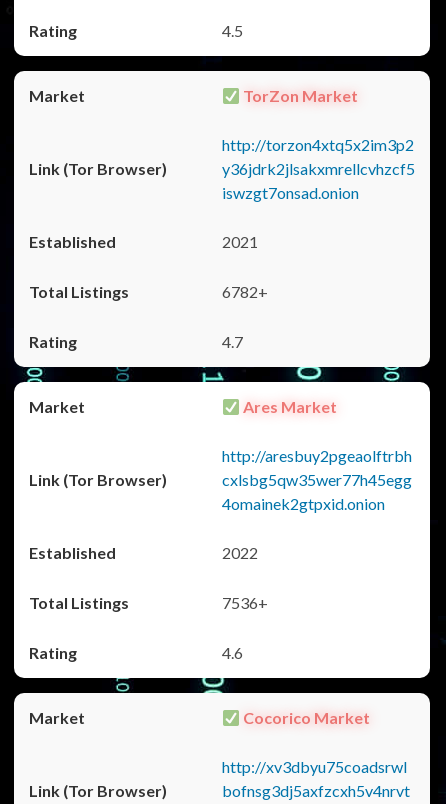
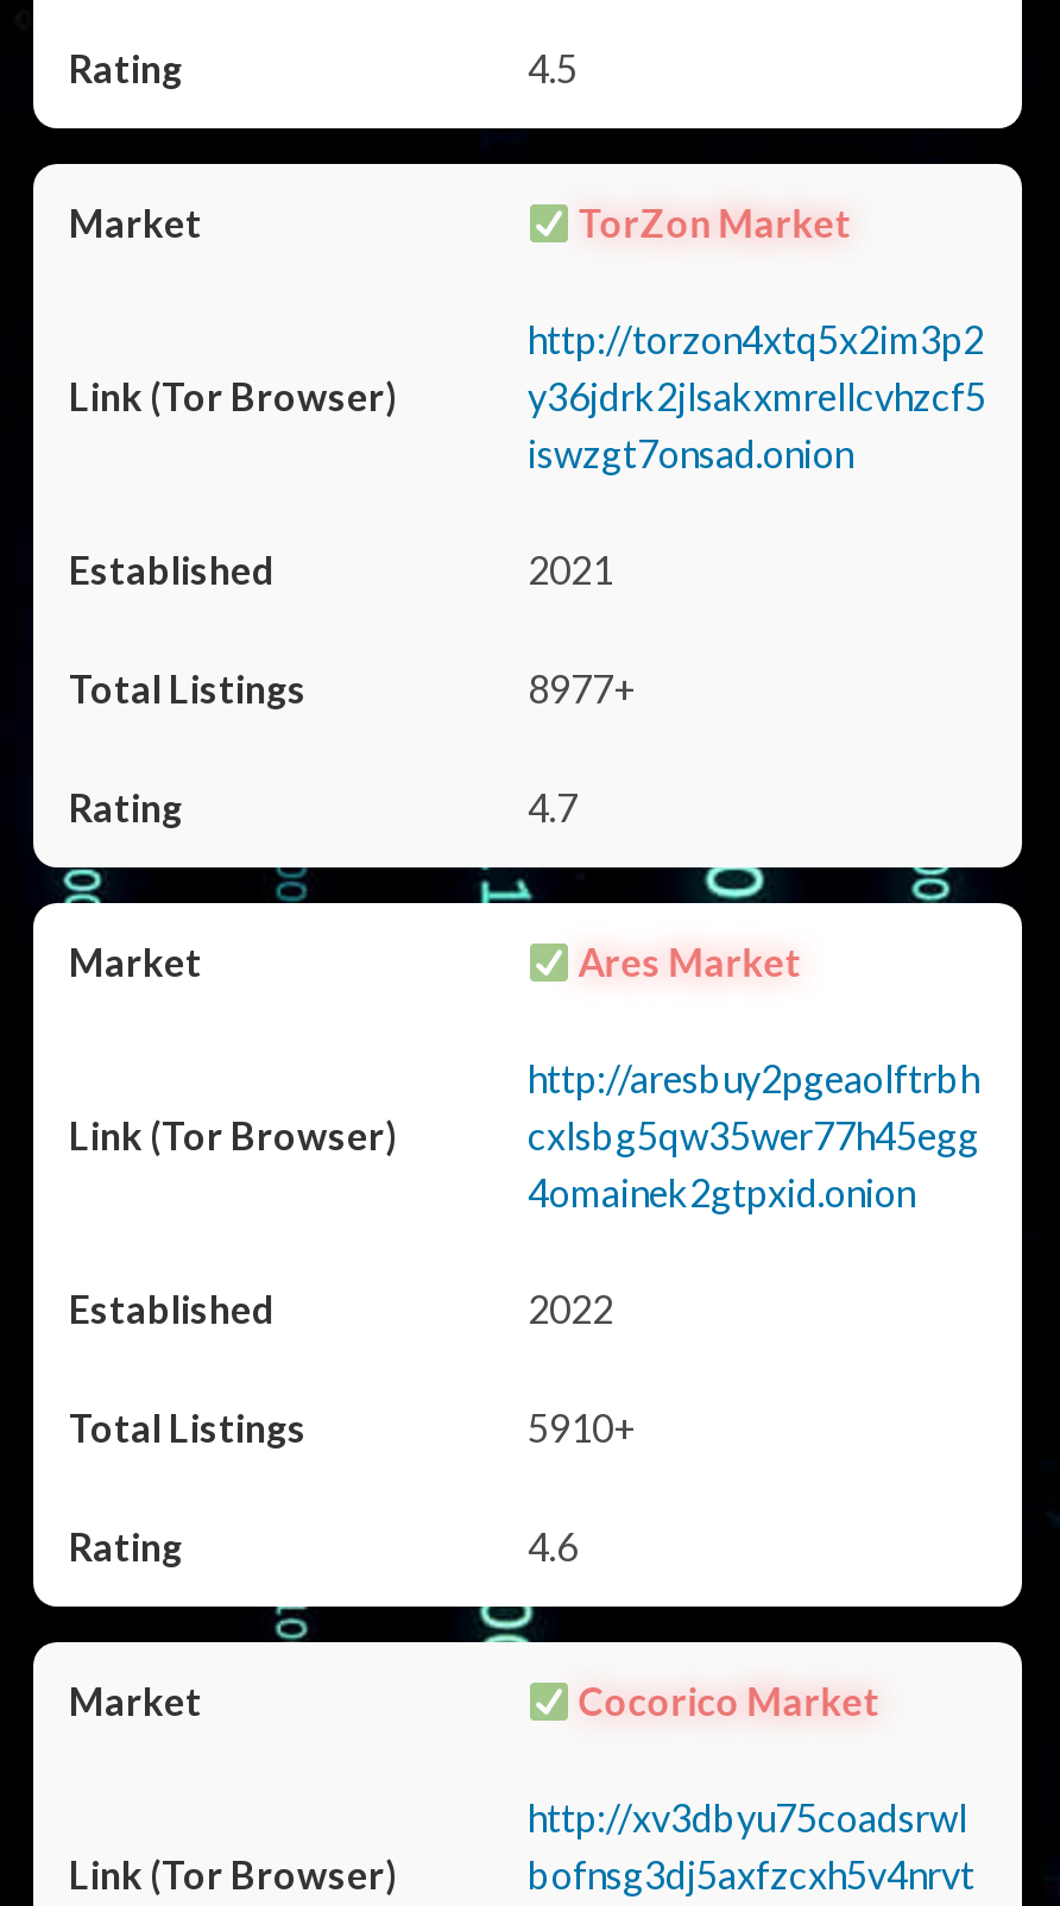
[222,282,268,301] 6782+ -> [528,665,637,711] 8977+
[222,593,268,612] 7536+ -> [528,1405,637,1450] 5910+

